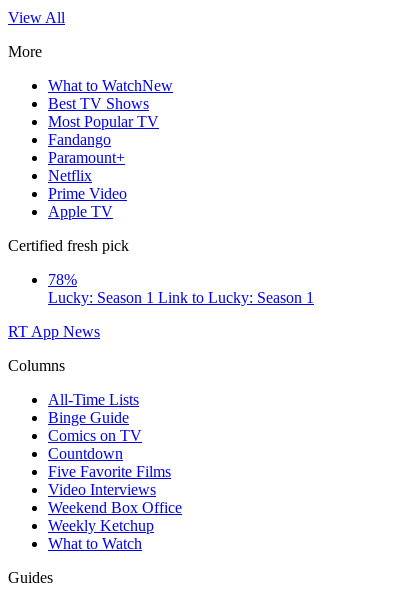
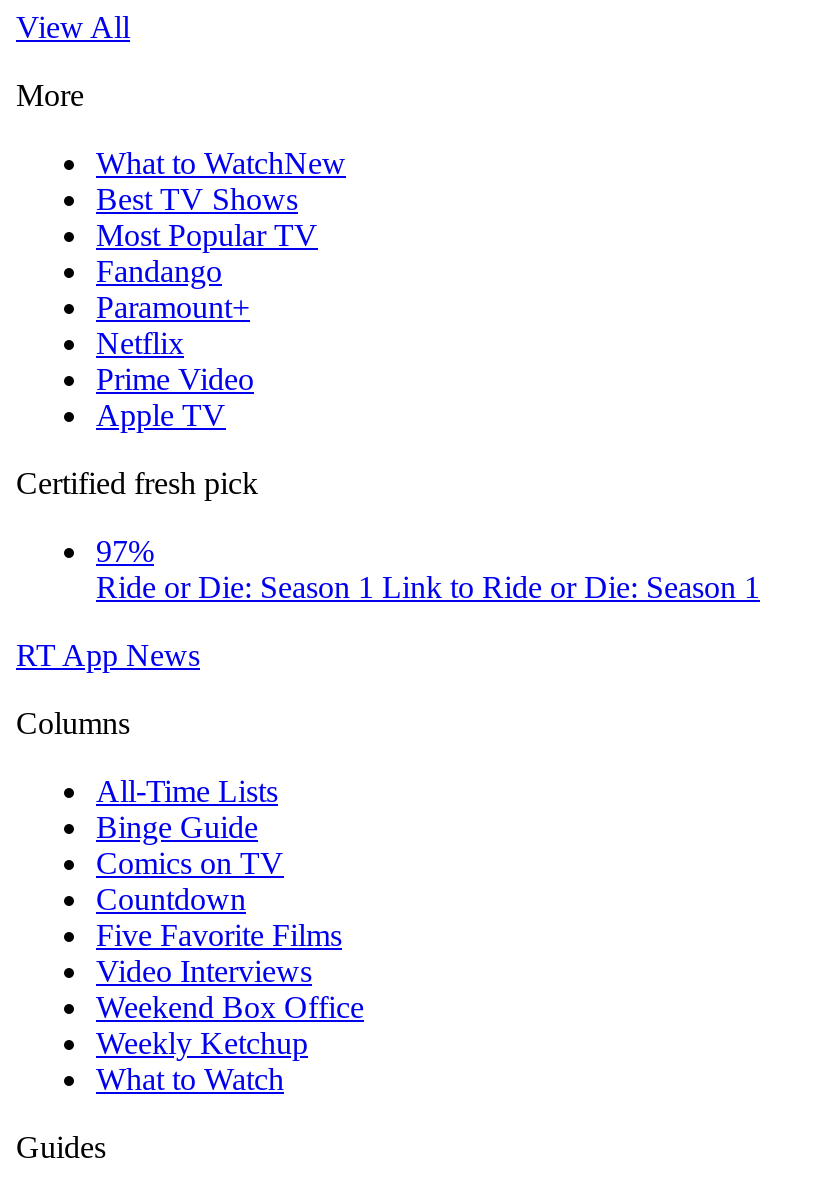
[48,271,314,306] 78% | Lucky: Season 1 Link to Lucky: Season 1 -> [96,534,760,604] 97% | Ride or Die: Season 1 Link to Ride or Die: Season 1

